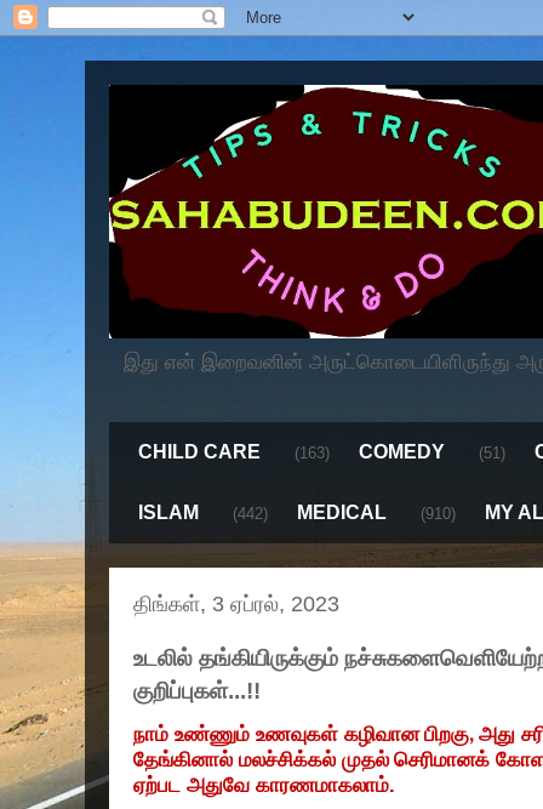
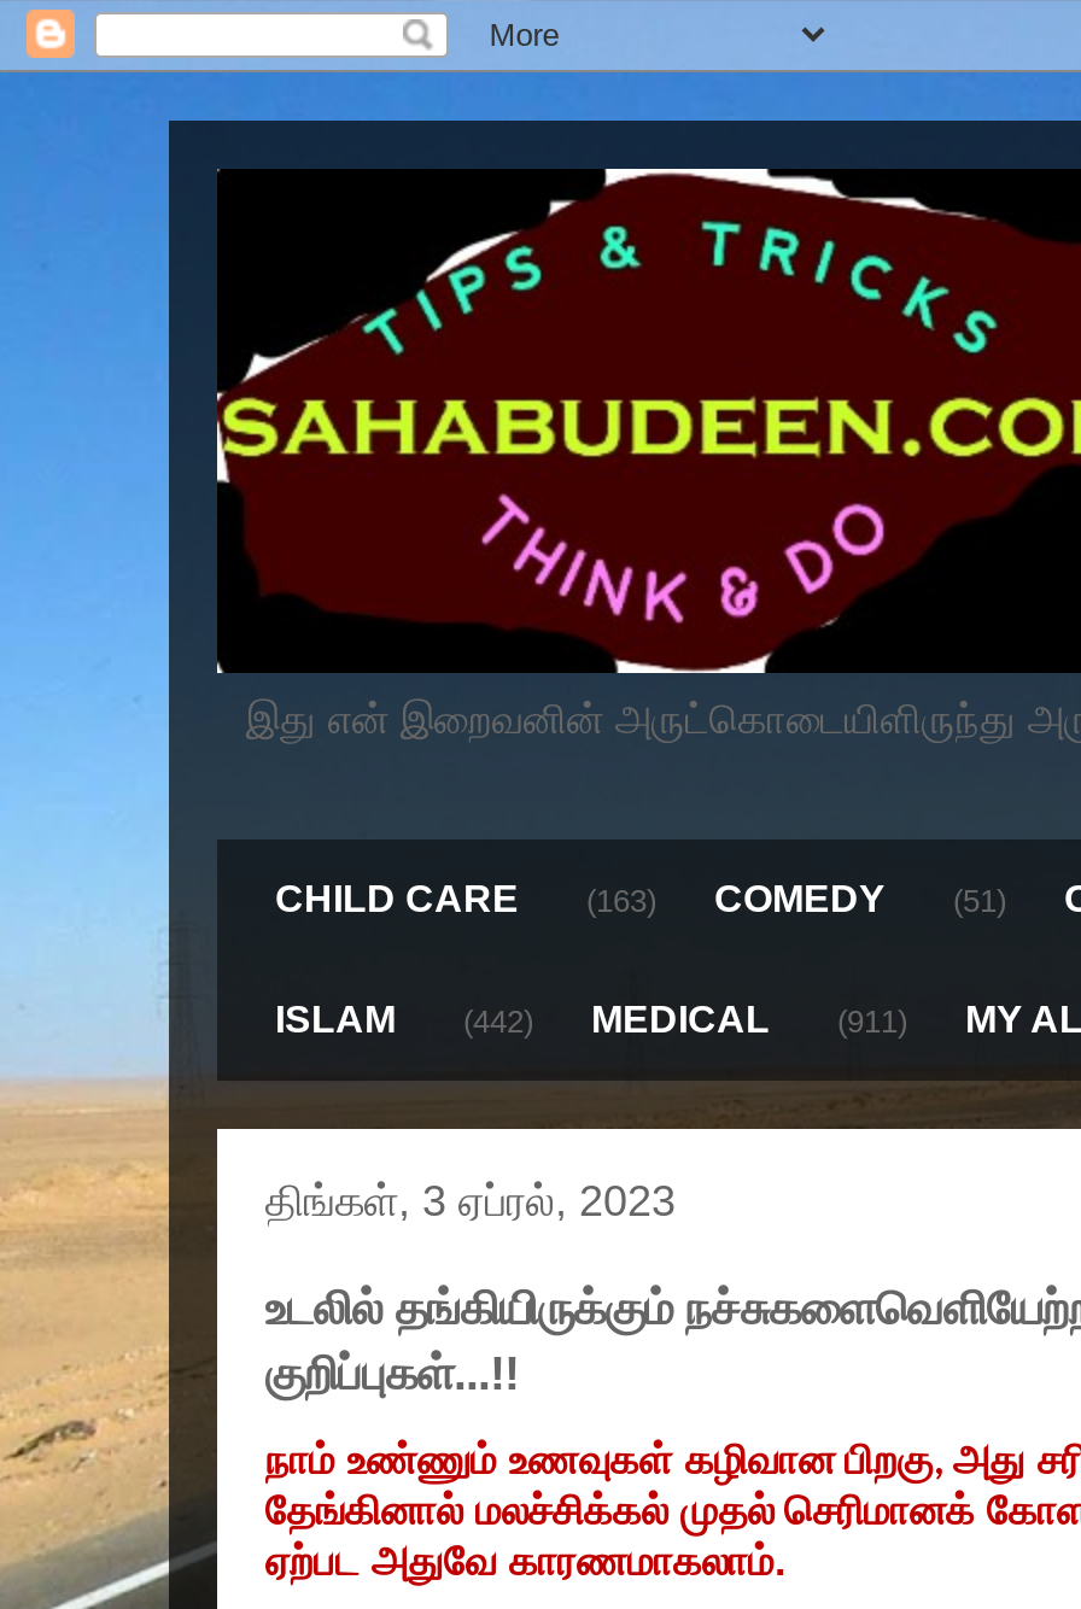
[421,505,456,523] (910) -> [837,1004,907,1041] (911)

